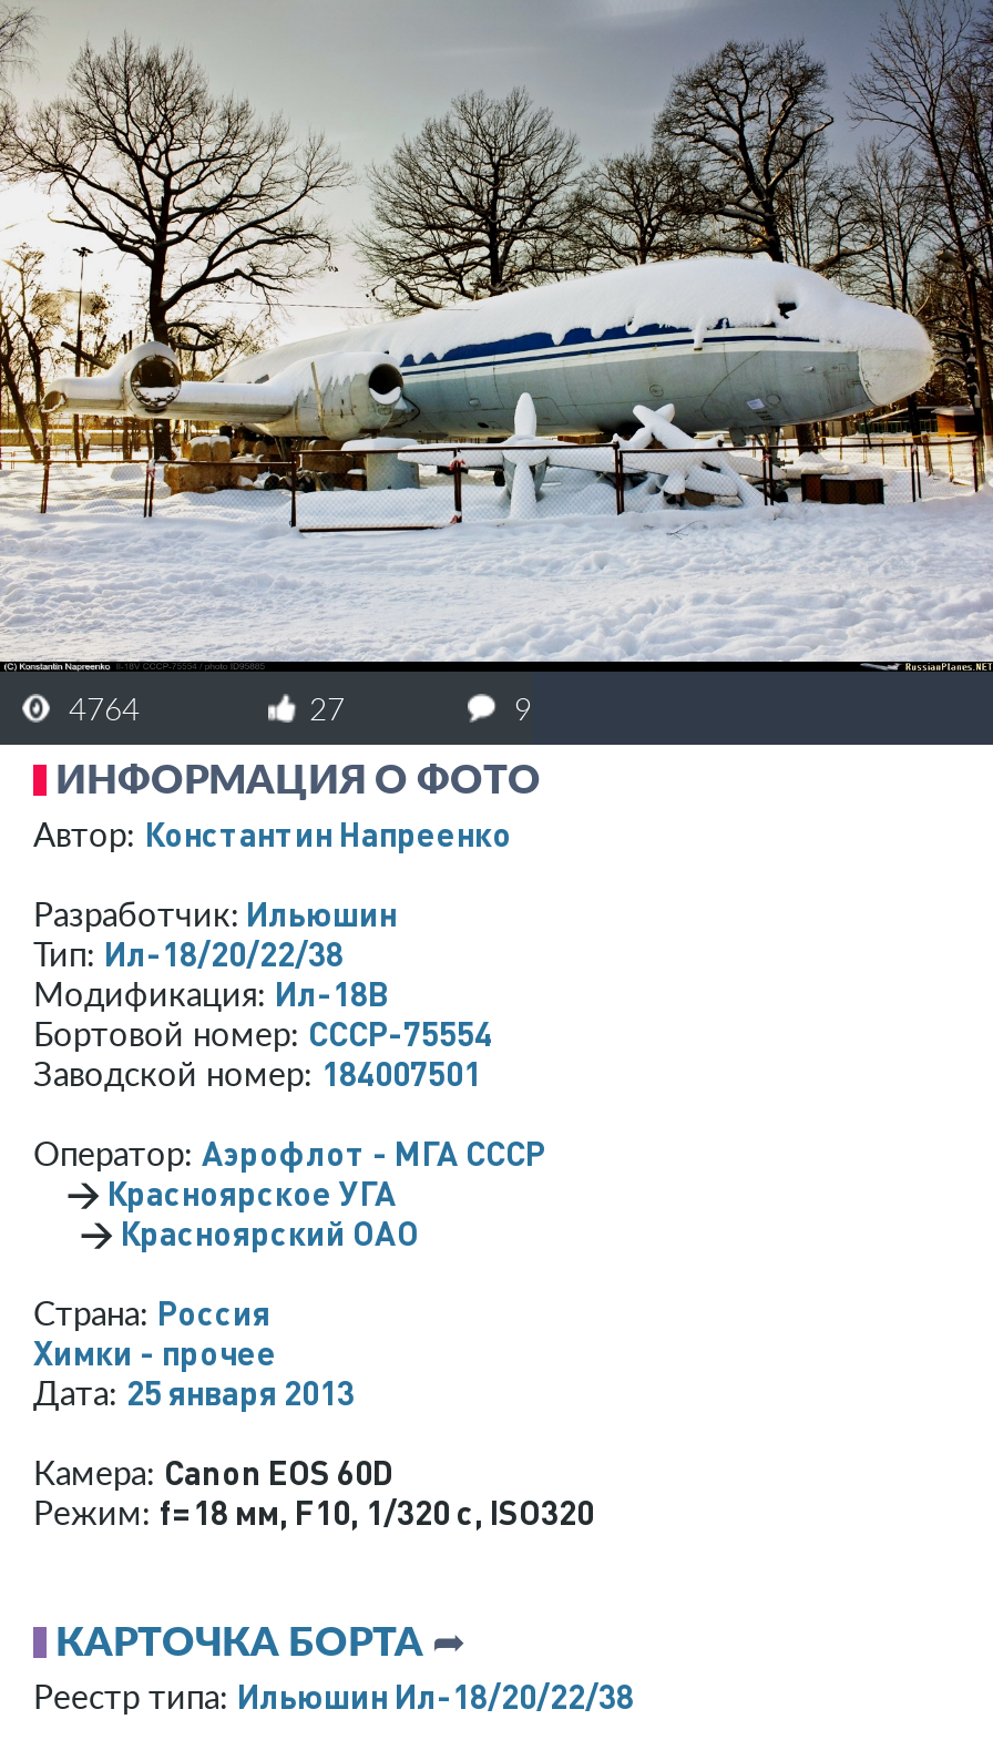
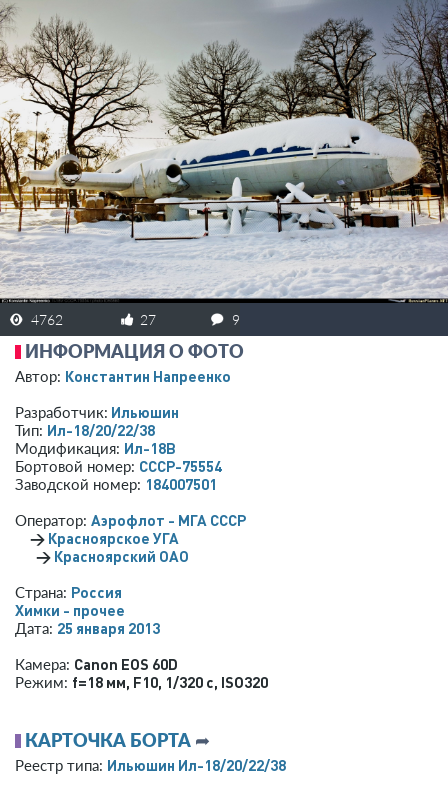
[51,690,140,727] 4764 -> [23,311,63,328] 4762

